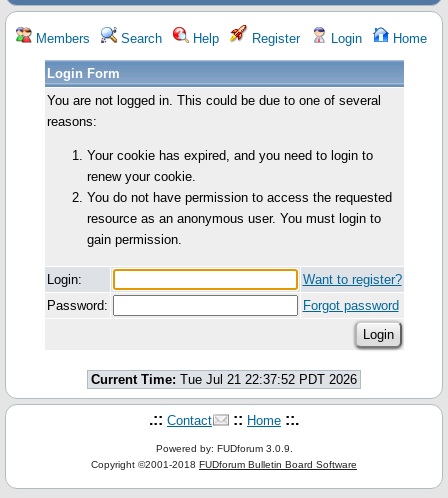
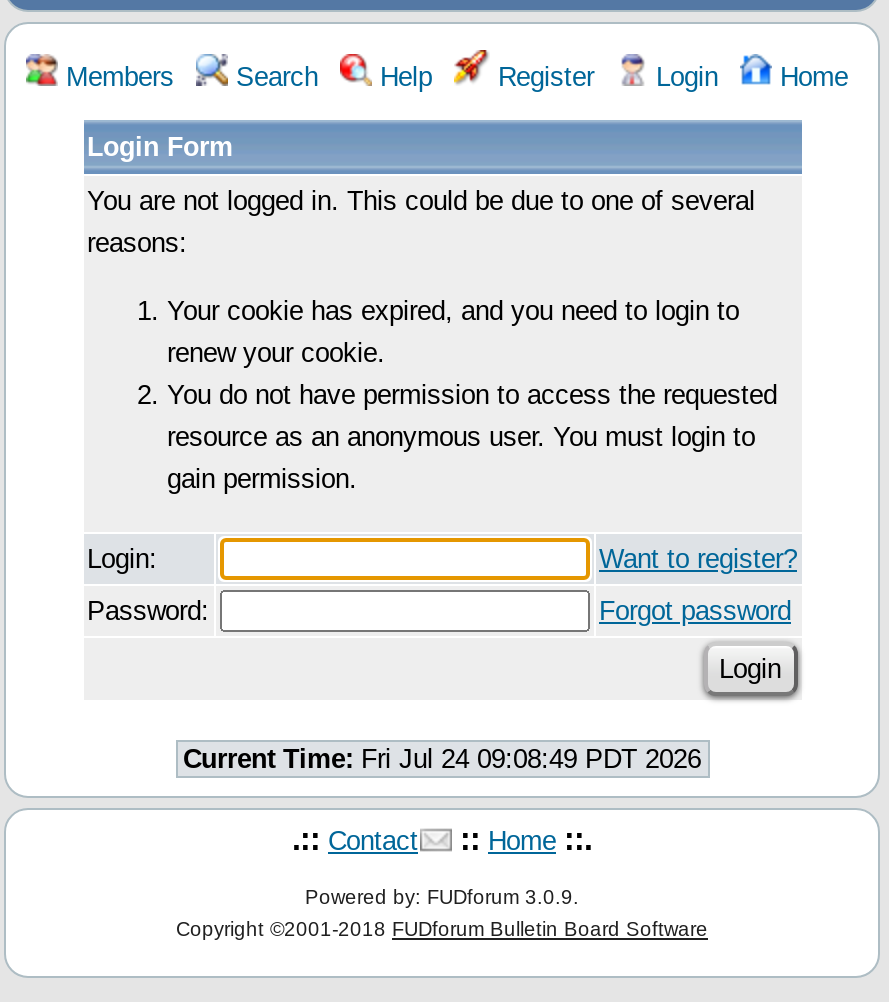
[91,372,357,387] Current Time: Tue Jul 21 22:37:52 PDT 2026 -> [183,744,701,774] Current Time: Fri Jul 24 09:08:49 PDT 2026

